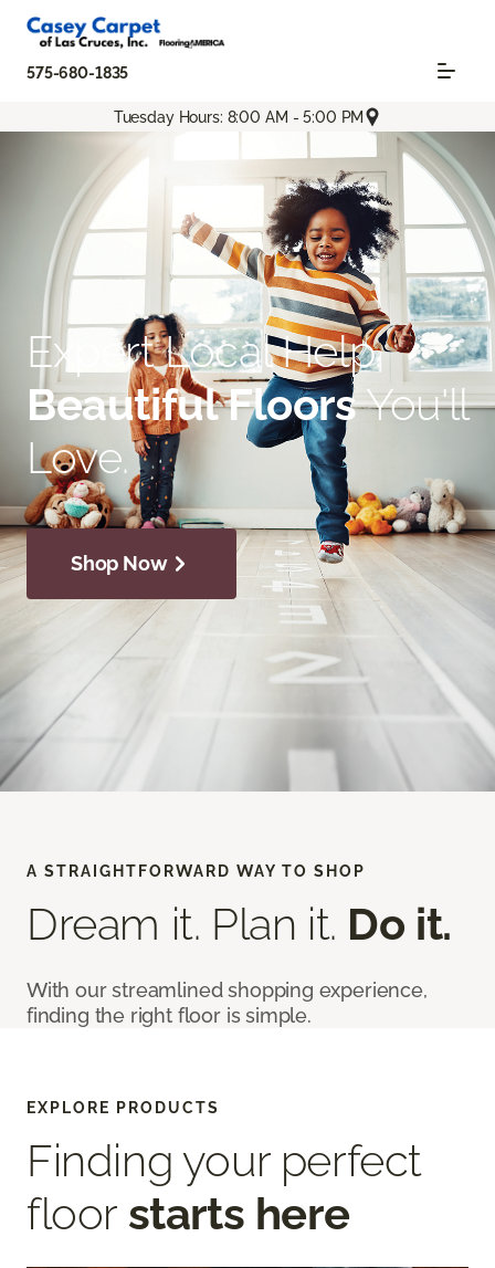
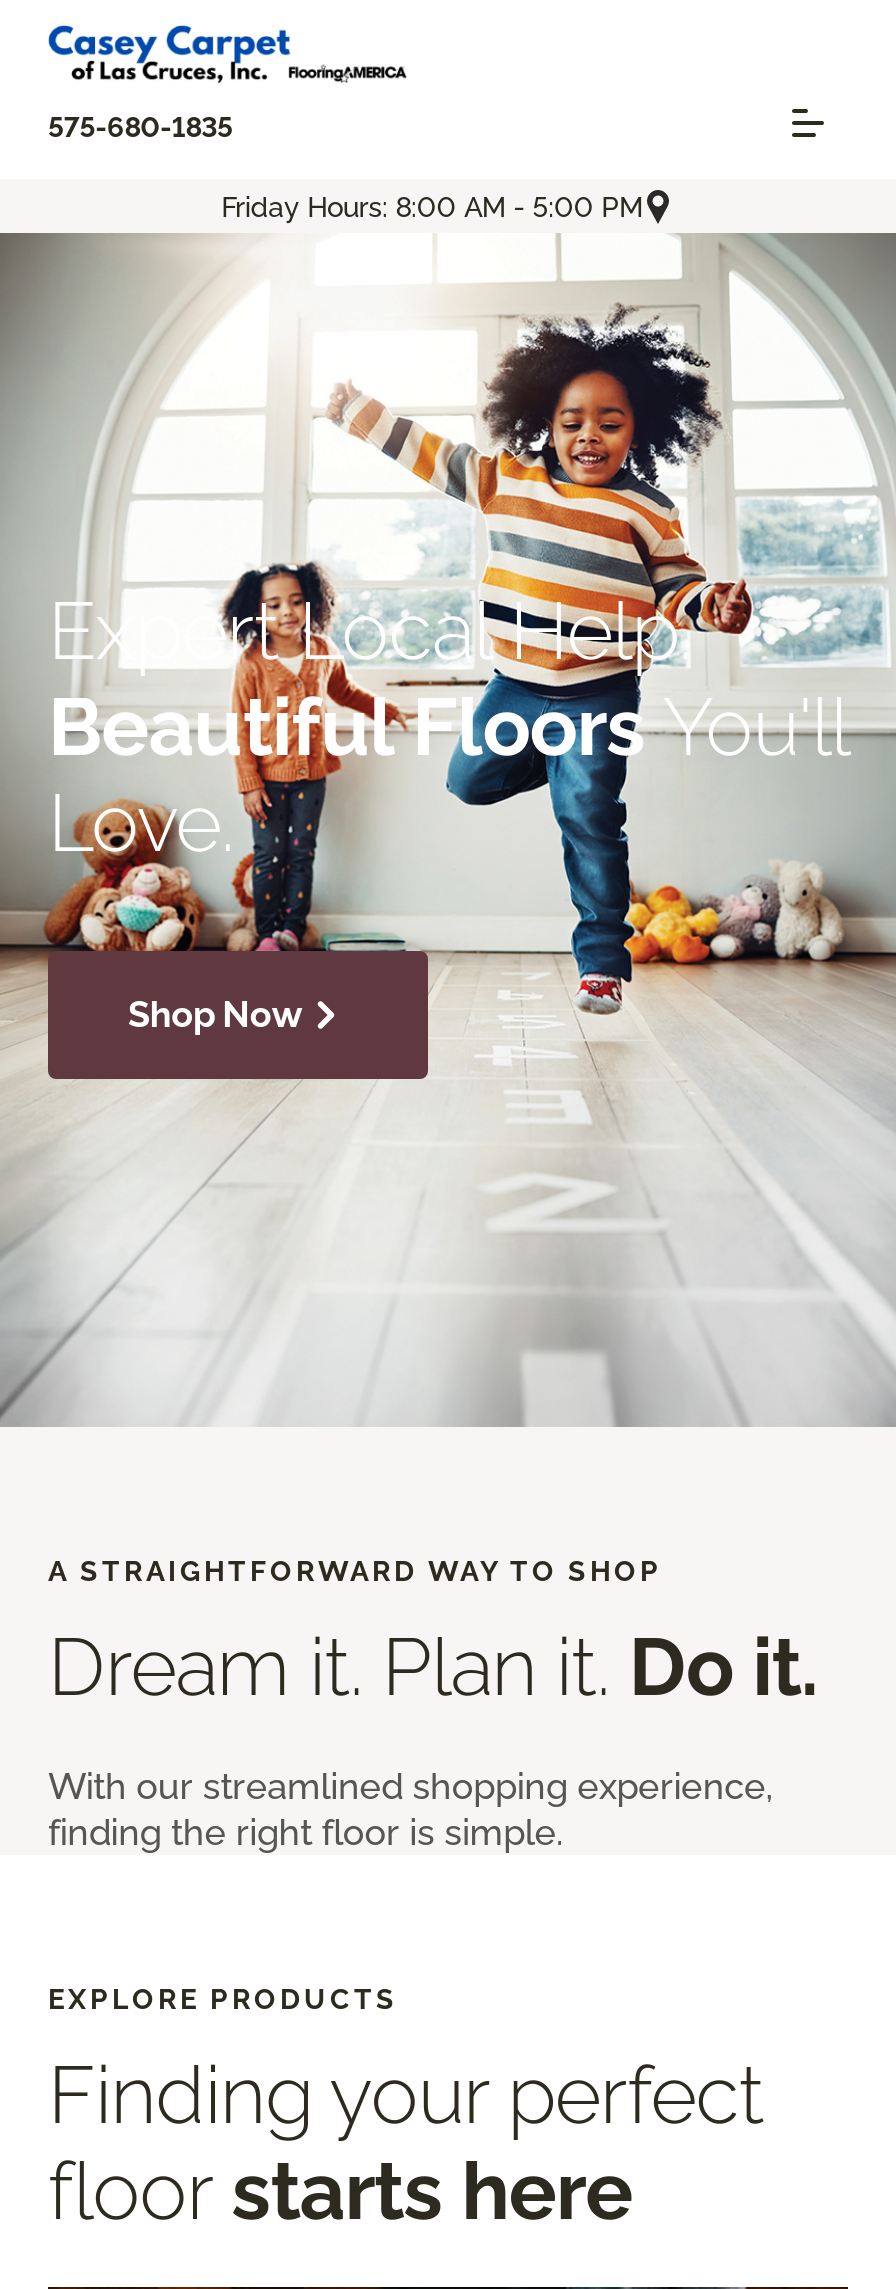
[113,108,364,126] Tuesday Hours: 8:00 AM - 5:00 PM -> [221,190,643,222] Friday Hours: 8:00 AM - 5:00 PM

